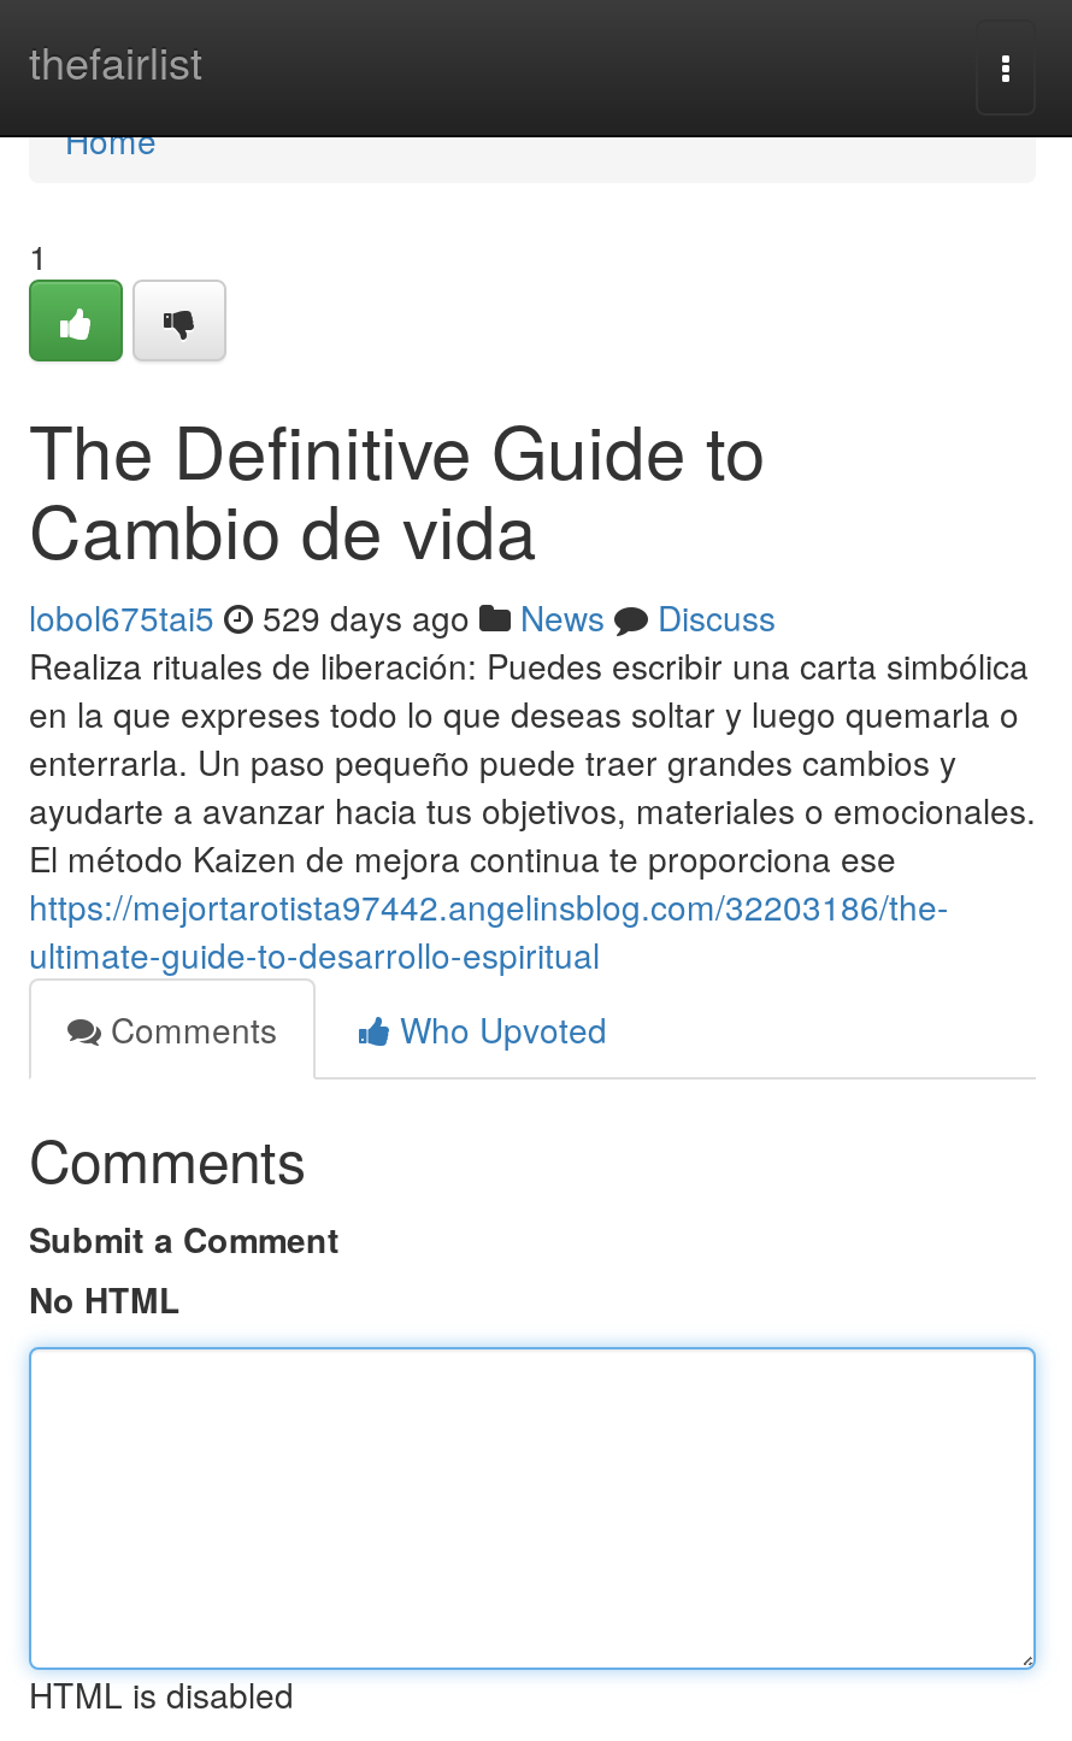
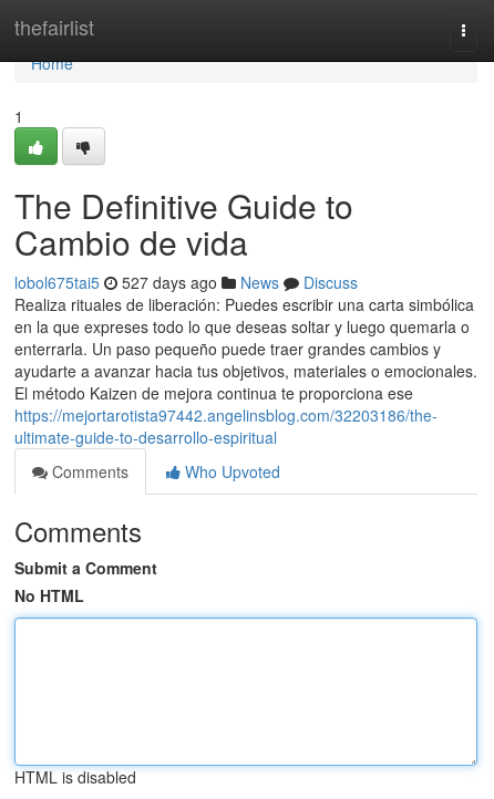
[29,593,776,641] lobol675tai5 529 days ago News Discuss -> [14,271,358,293] lobol675tai5 527 days ago News Discuss

